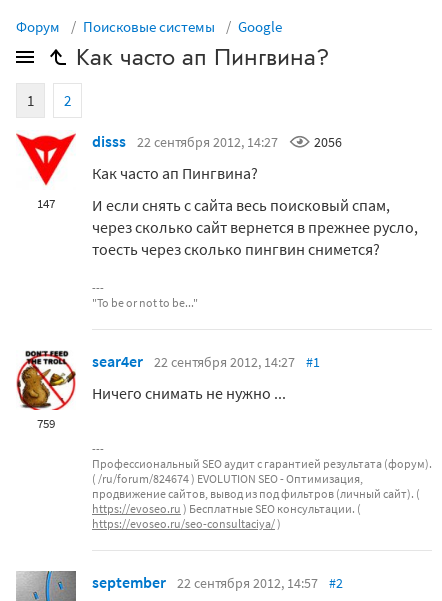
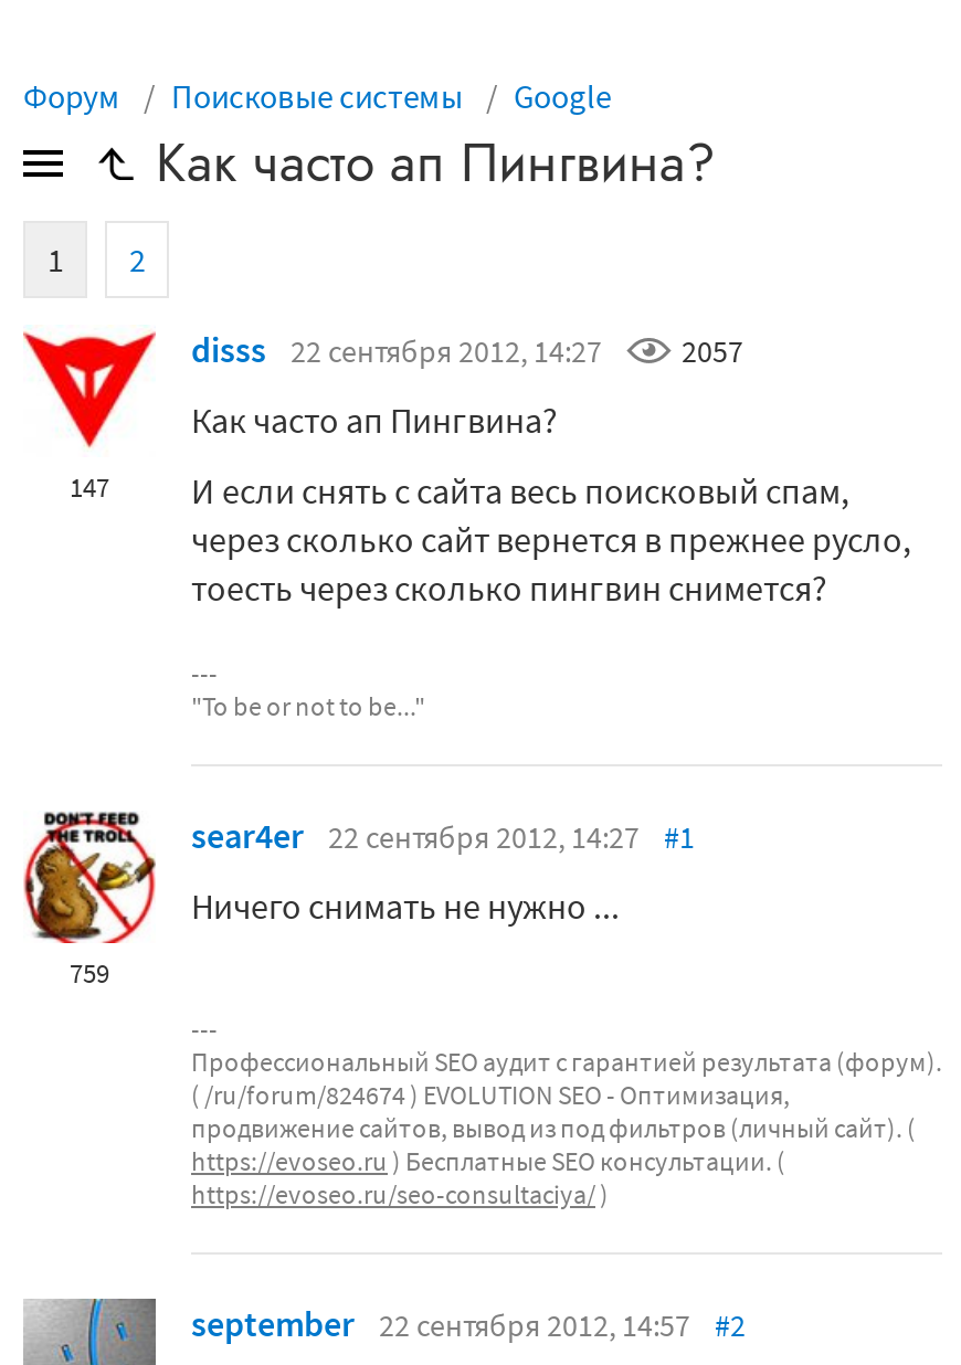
[92,131,342,151] disss 22 сентября 2012, 14:27 2056 -> [191,327,743,371] disss 22 сентября 2012, 14:27 2057

